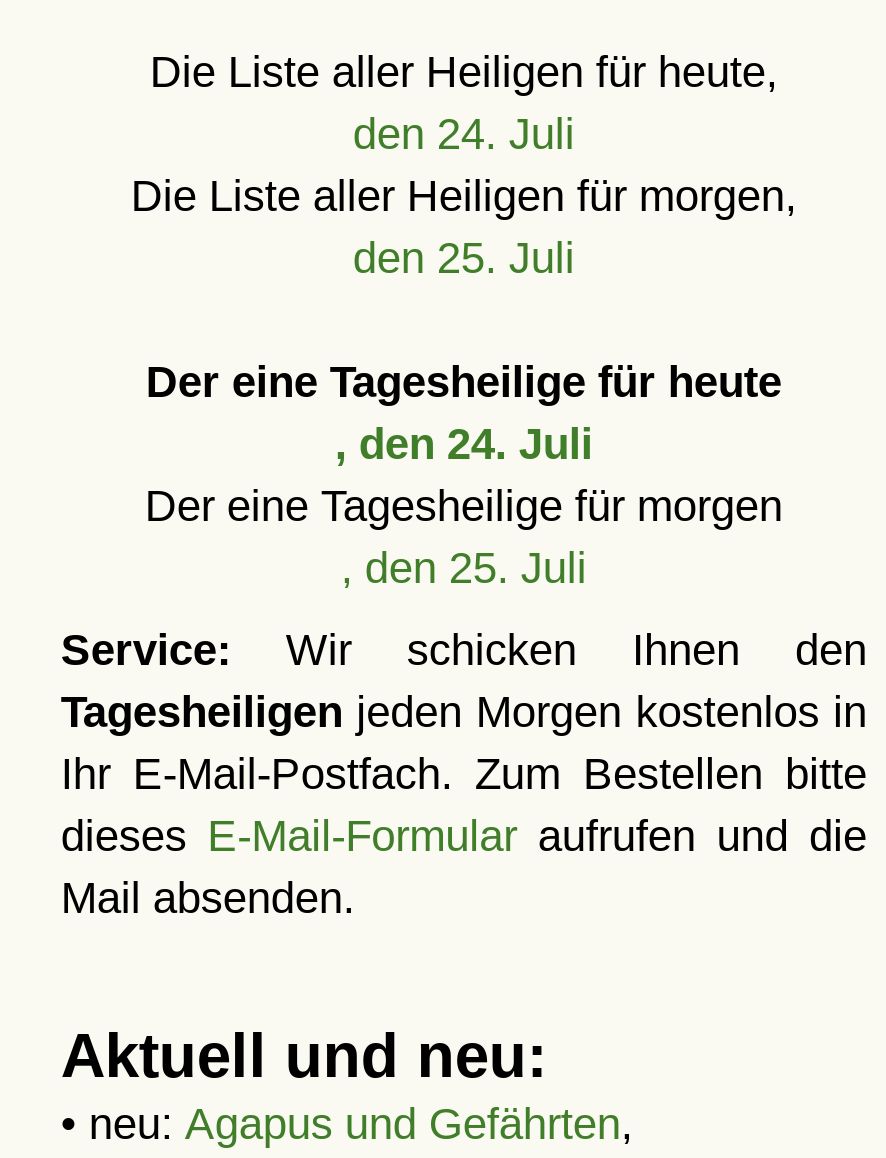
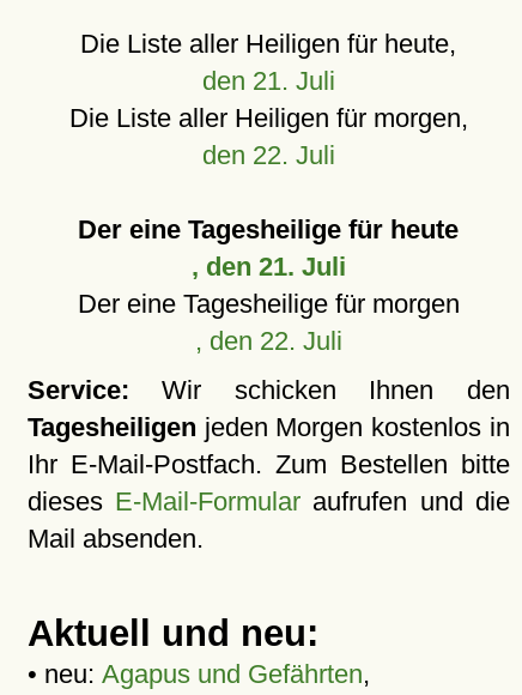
[353,109,575,159] den 24. Juli -> [202,66,335,96] den 21. Juli
[353,233,575,283] den 25. Juli -> [202,140,335,170] den 22. Juli
[335,419,593,469] , den 24. Juli -> [191,252,346,282] , den 21. Juli
[341,543,587,593] , den 25. Juli -> [195,326,342,356] , den 22. Juli

